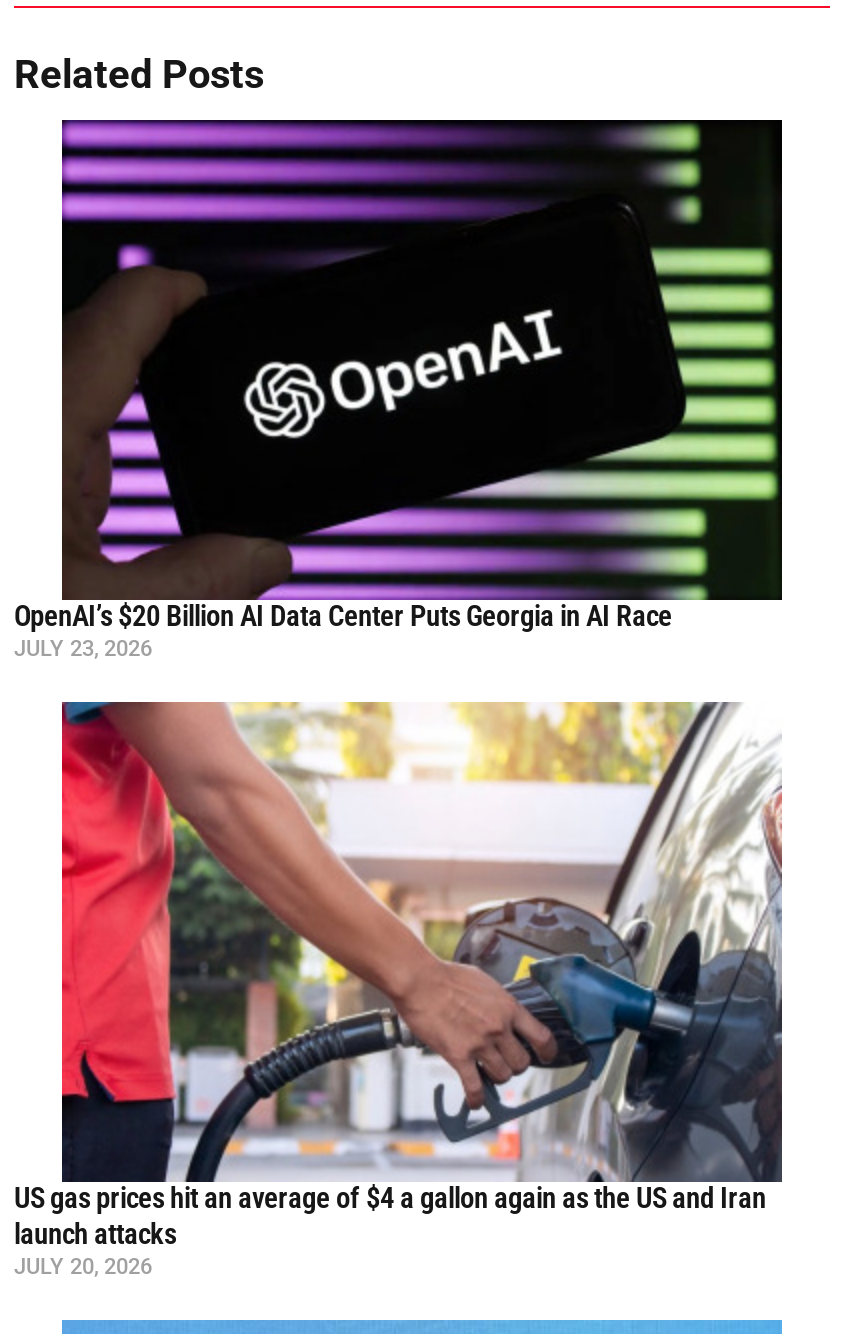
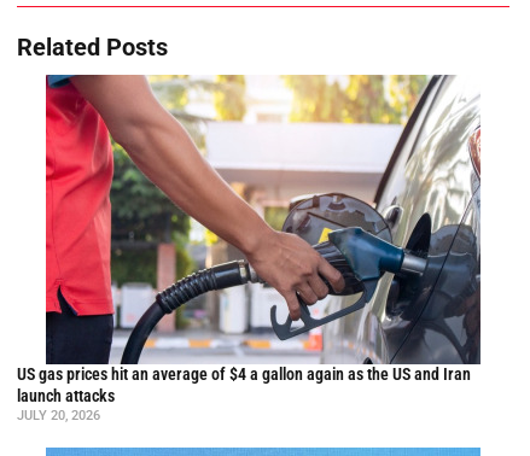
[14,118,784,662] [image] | OpenAI’s $20 Billion AI Data Center Puts Georgia in AI Race | JULY 23, 2026 -> none

